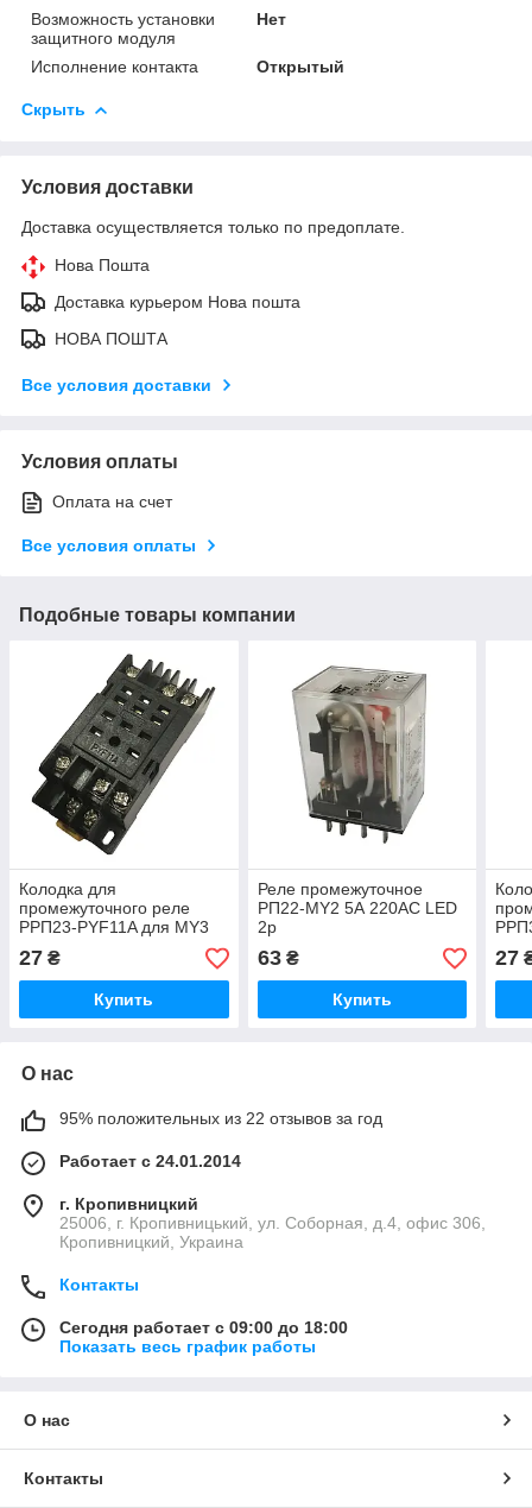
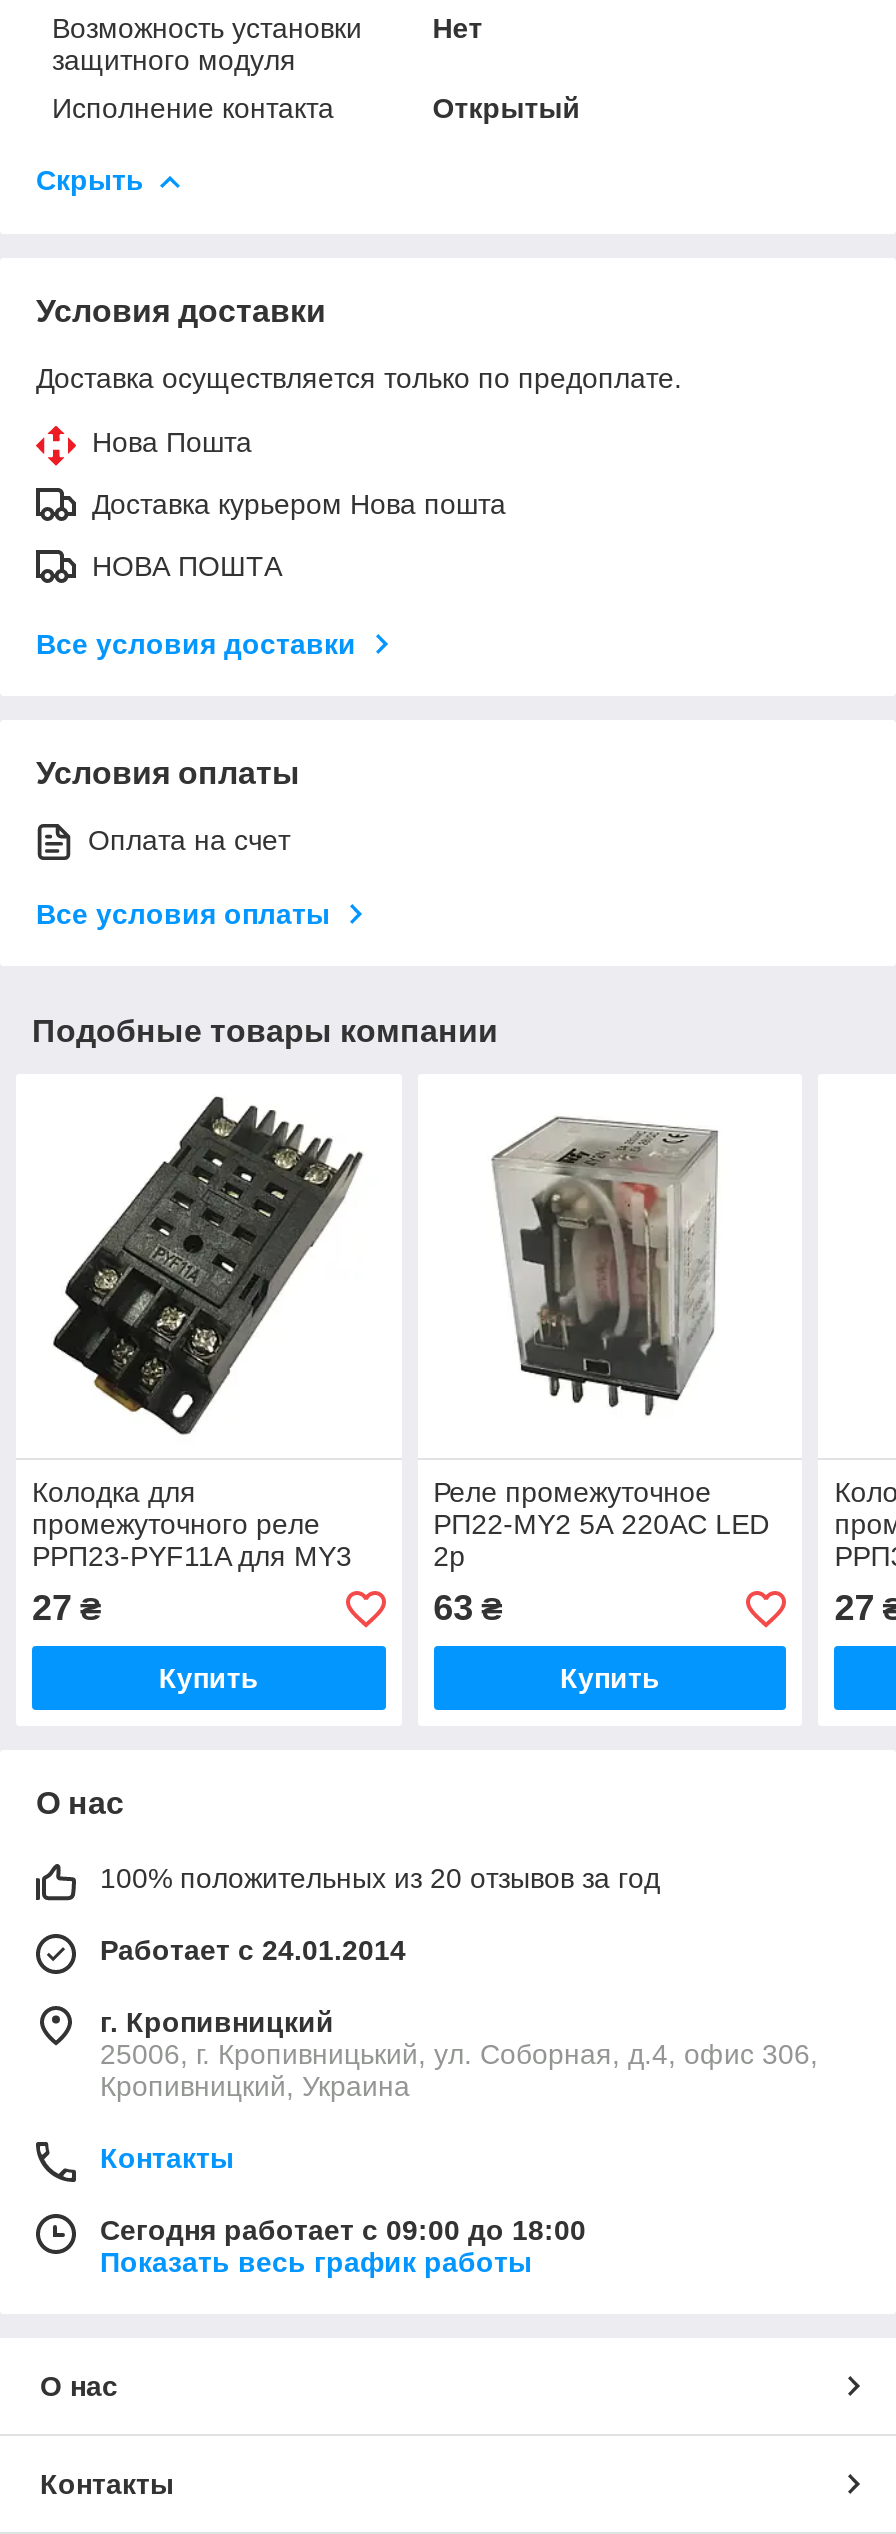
[59,1109,382,1128] 95% положительных из 22 отзывов за год -> [100,1863,660,1895] 100% положительных из 20 отзывов за год

